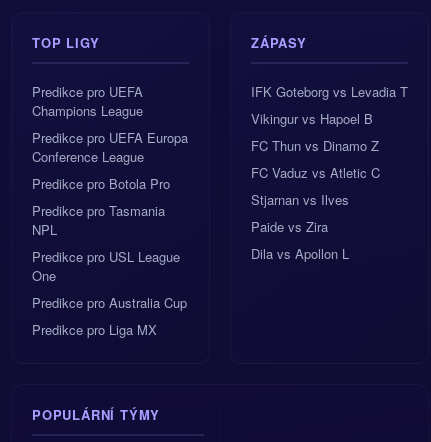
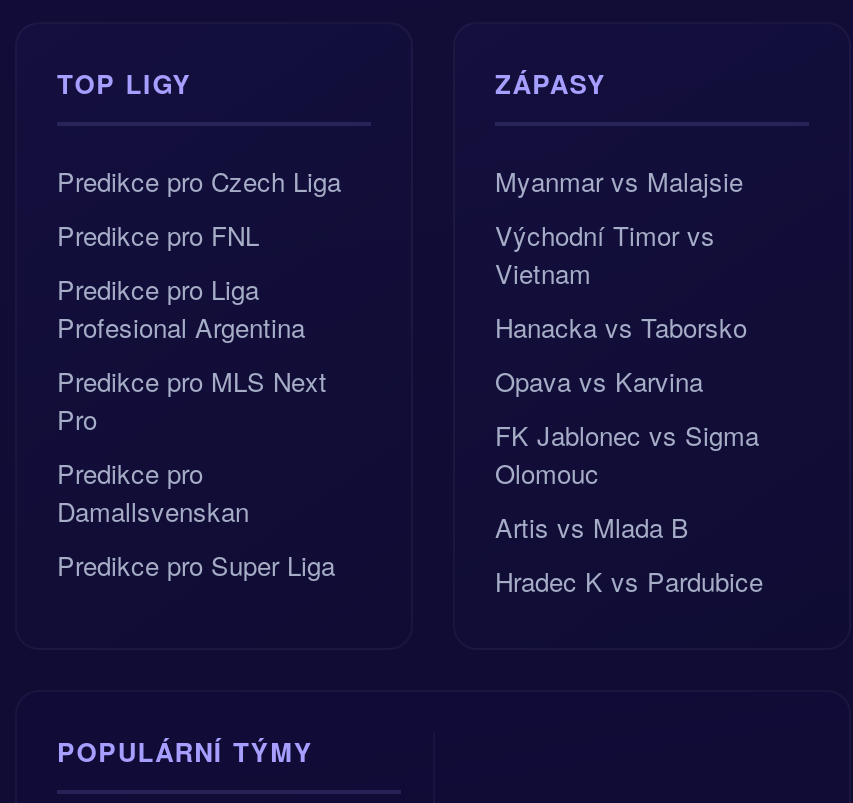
[32,82,188,339] Predikce pro UEFA | Champions League | Predikce pro UEFA Europa | Conference League | Predikce pro Botola Pro | Predikce pro Tasmania | NPL | Predikce pro USL League | One | Predikce pro Australia Cup | Predikce pro Liga MX -> [57,162,341,584] Predikce pro Czech Liga | Predikce pro FNL | Predikce pro Liga | Profesional Argentina | Predikce pro MLS Next | Pro | Predikce pro | Damallsvenskan | Predikce pro Super Liga
[251,82,408,263] IFK Goteborg vs Levadia T | Vikingur vs Hapoel B | FC Thun vs Dinamo Z | FC Vaduz vs Atletic C | Stjarnan vs Ilves | Paide vs Zira | Dila vs Apollon L -> [495,162,763,600] Myanmar vs Malajsie | Východní Timor vs | Vietnam | Hanacka vs Taborsko | Opava vs Karvina | FK Jablonec vs Sigma | Olomouc | Artis vs Mlada B | Hradec K vs Pardubice

